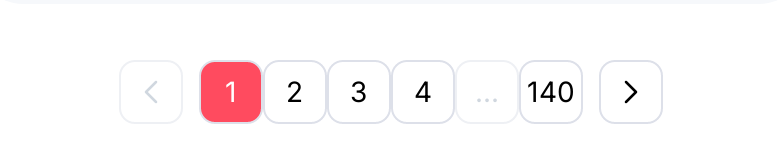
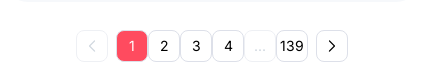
[527,74,575,108] 140 -> [280,37,304,54] 139

